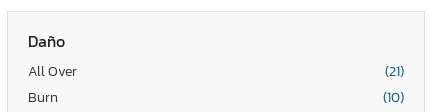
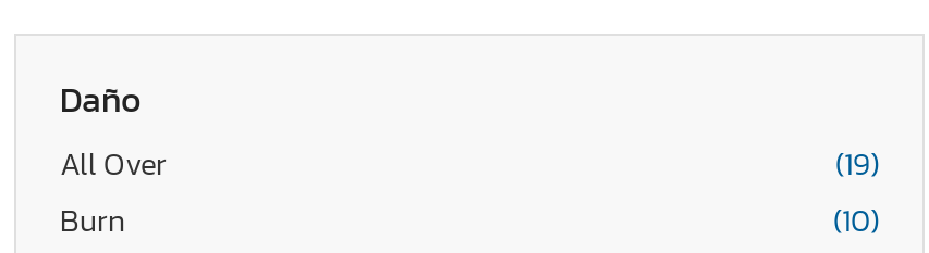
[385,60,404,81] (21) -> [835,141,879,187] (19)

